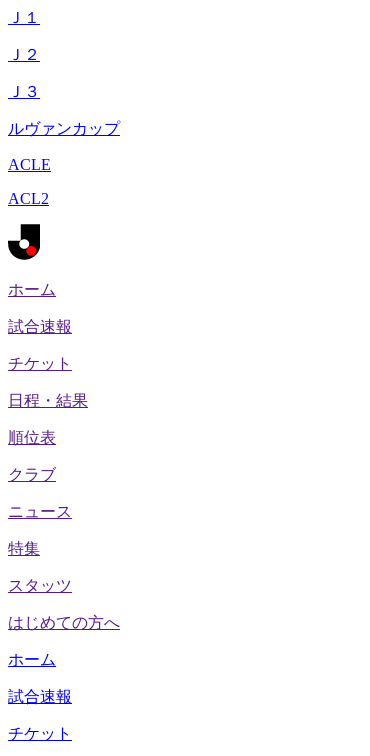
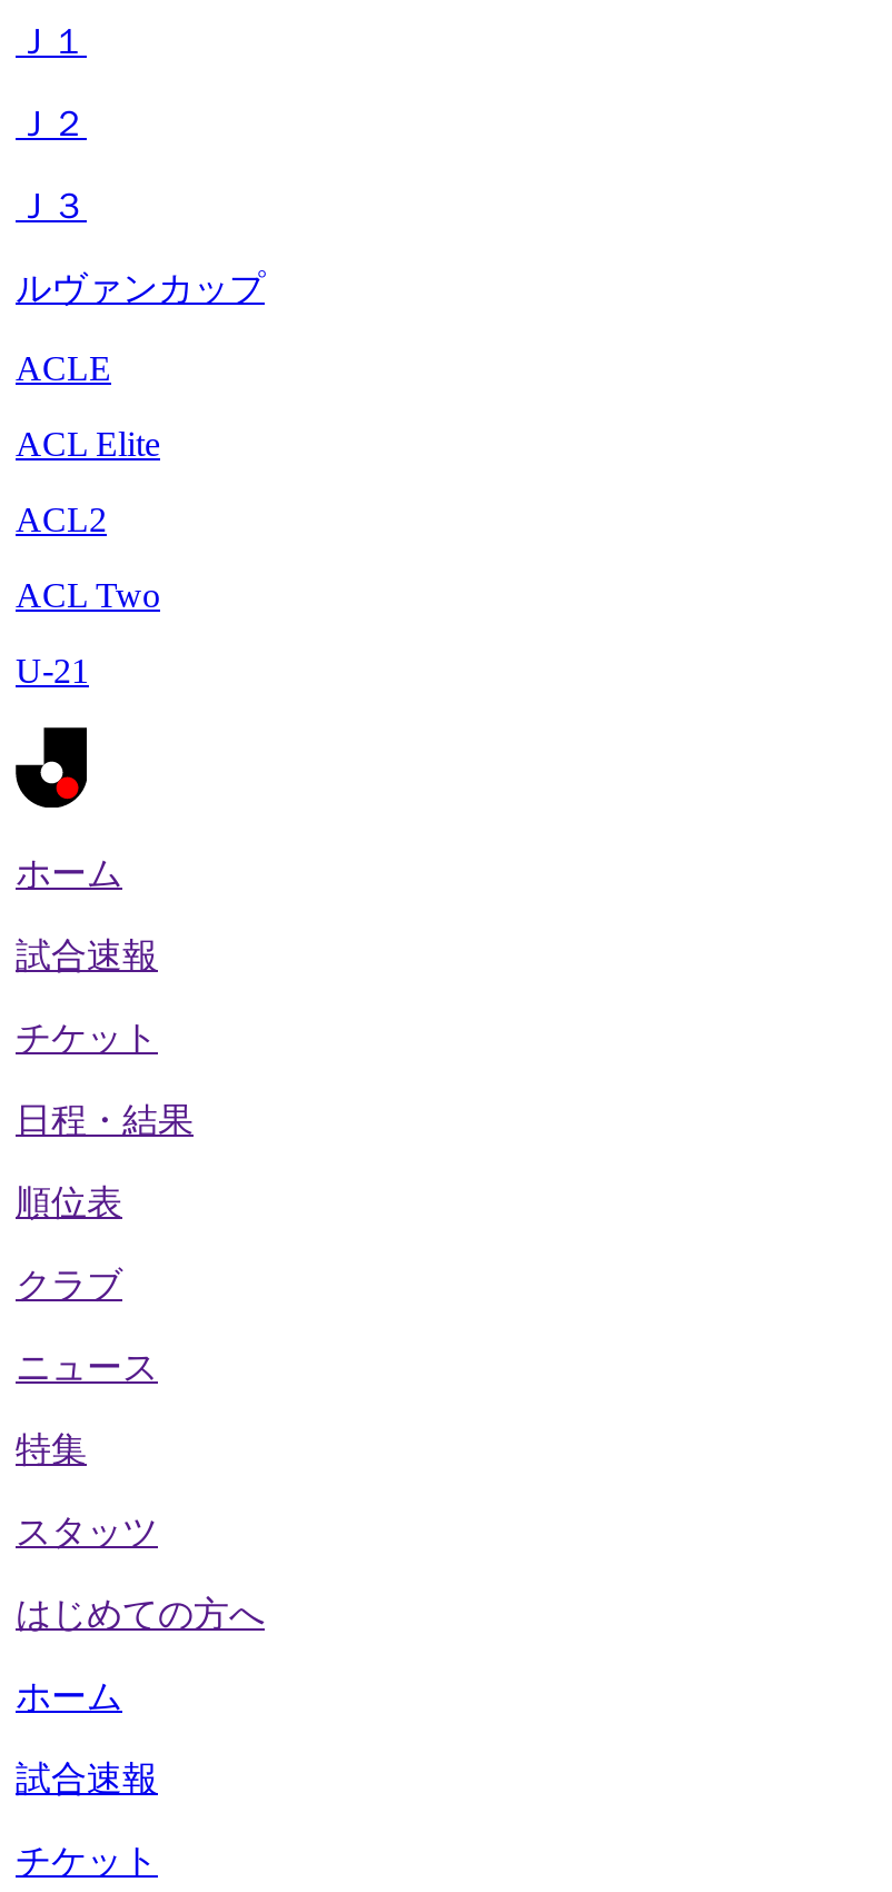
none -> [16,425,160,463] ACL Elite
none -> [16,576,160,690] ACL Two | U-21

